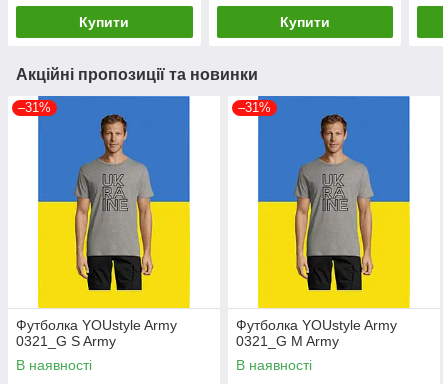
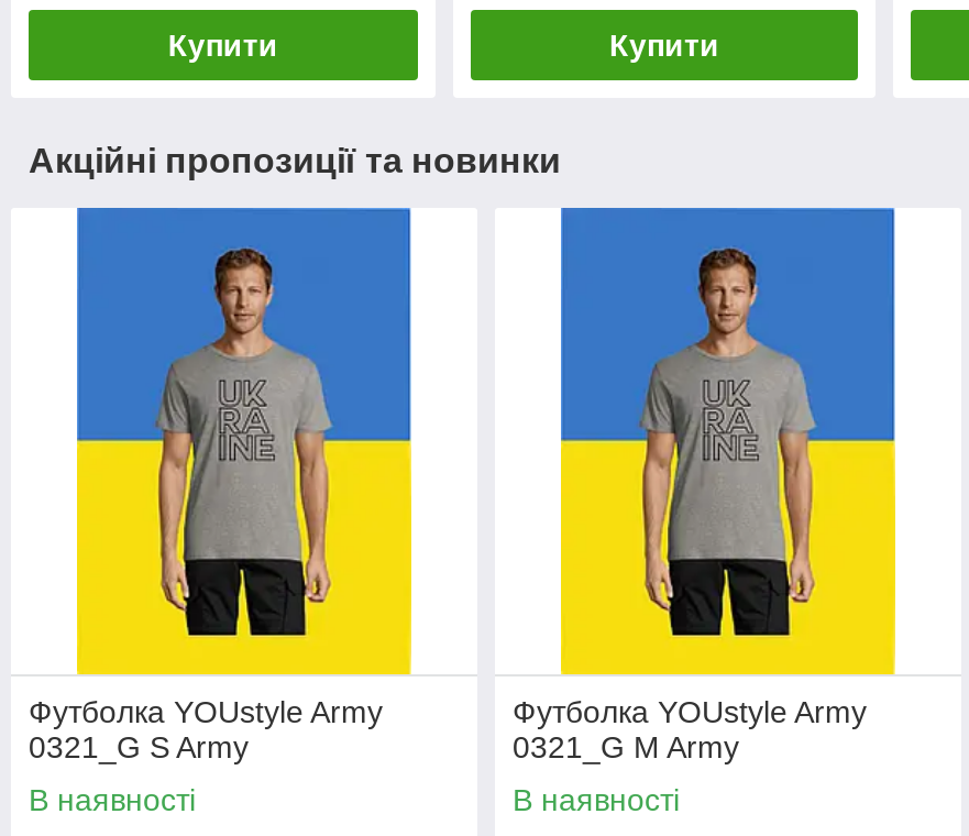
[18,100,51,115] –31% -> none
[238,100,271,115] –31% -> none

